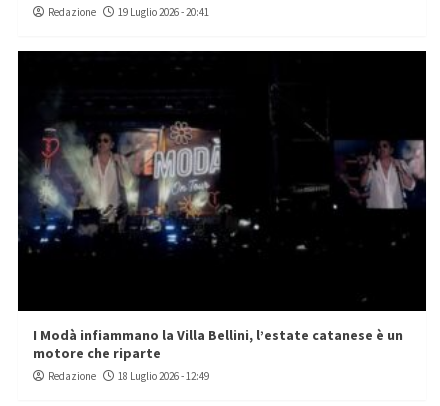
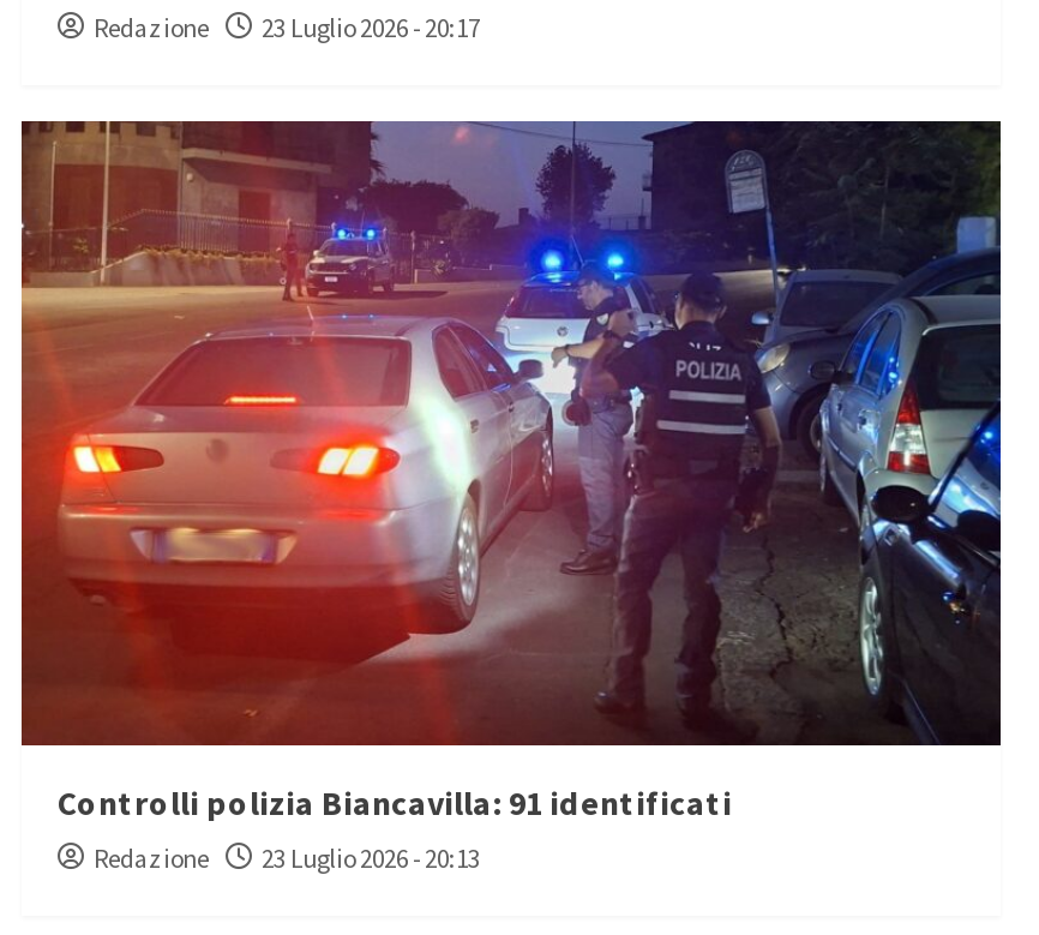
[48,5,209,19] Redazione 19 Luglio 2026 - 20:41 -> [94,10,480,44] Redazione 23 Luglio 2026 - 20:17
[17,50,427,362] [image] | I Modà infiammano la Villa Bellini, l’estate catanese è un | motore che riparte -> [19,119,1003,824] [image] | Controlli polizia Biancavilla: 91 identificati
[48,369,209,383] Redazione 18 Luglio 2026 - 12:49 -> [94,841,480,875] Redazione 23 Luglio 2026 - 20:13

